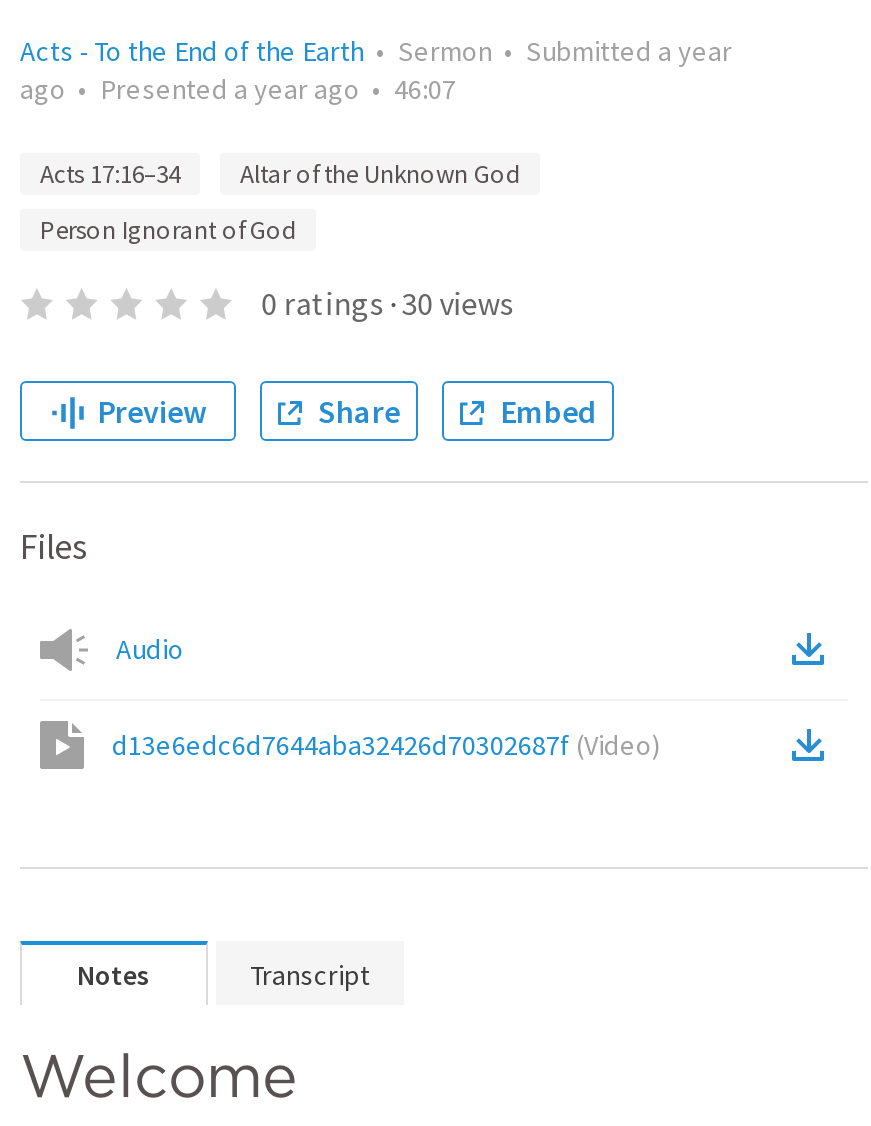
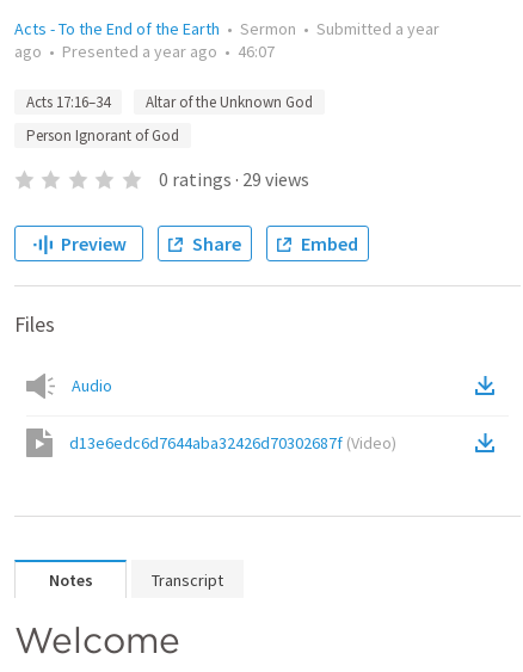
[261,283,513,323] 0 ratings · 30 views -> [158,167,309,191] 0 ratings · 29 views

